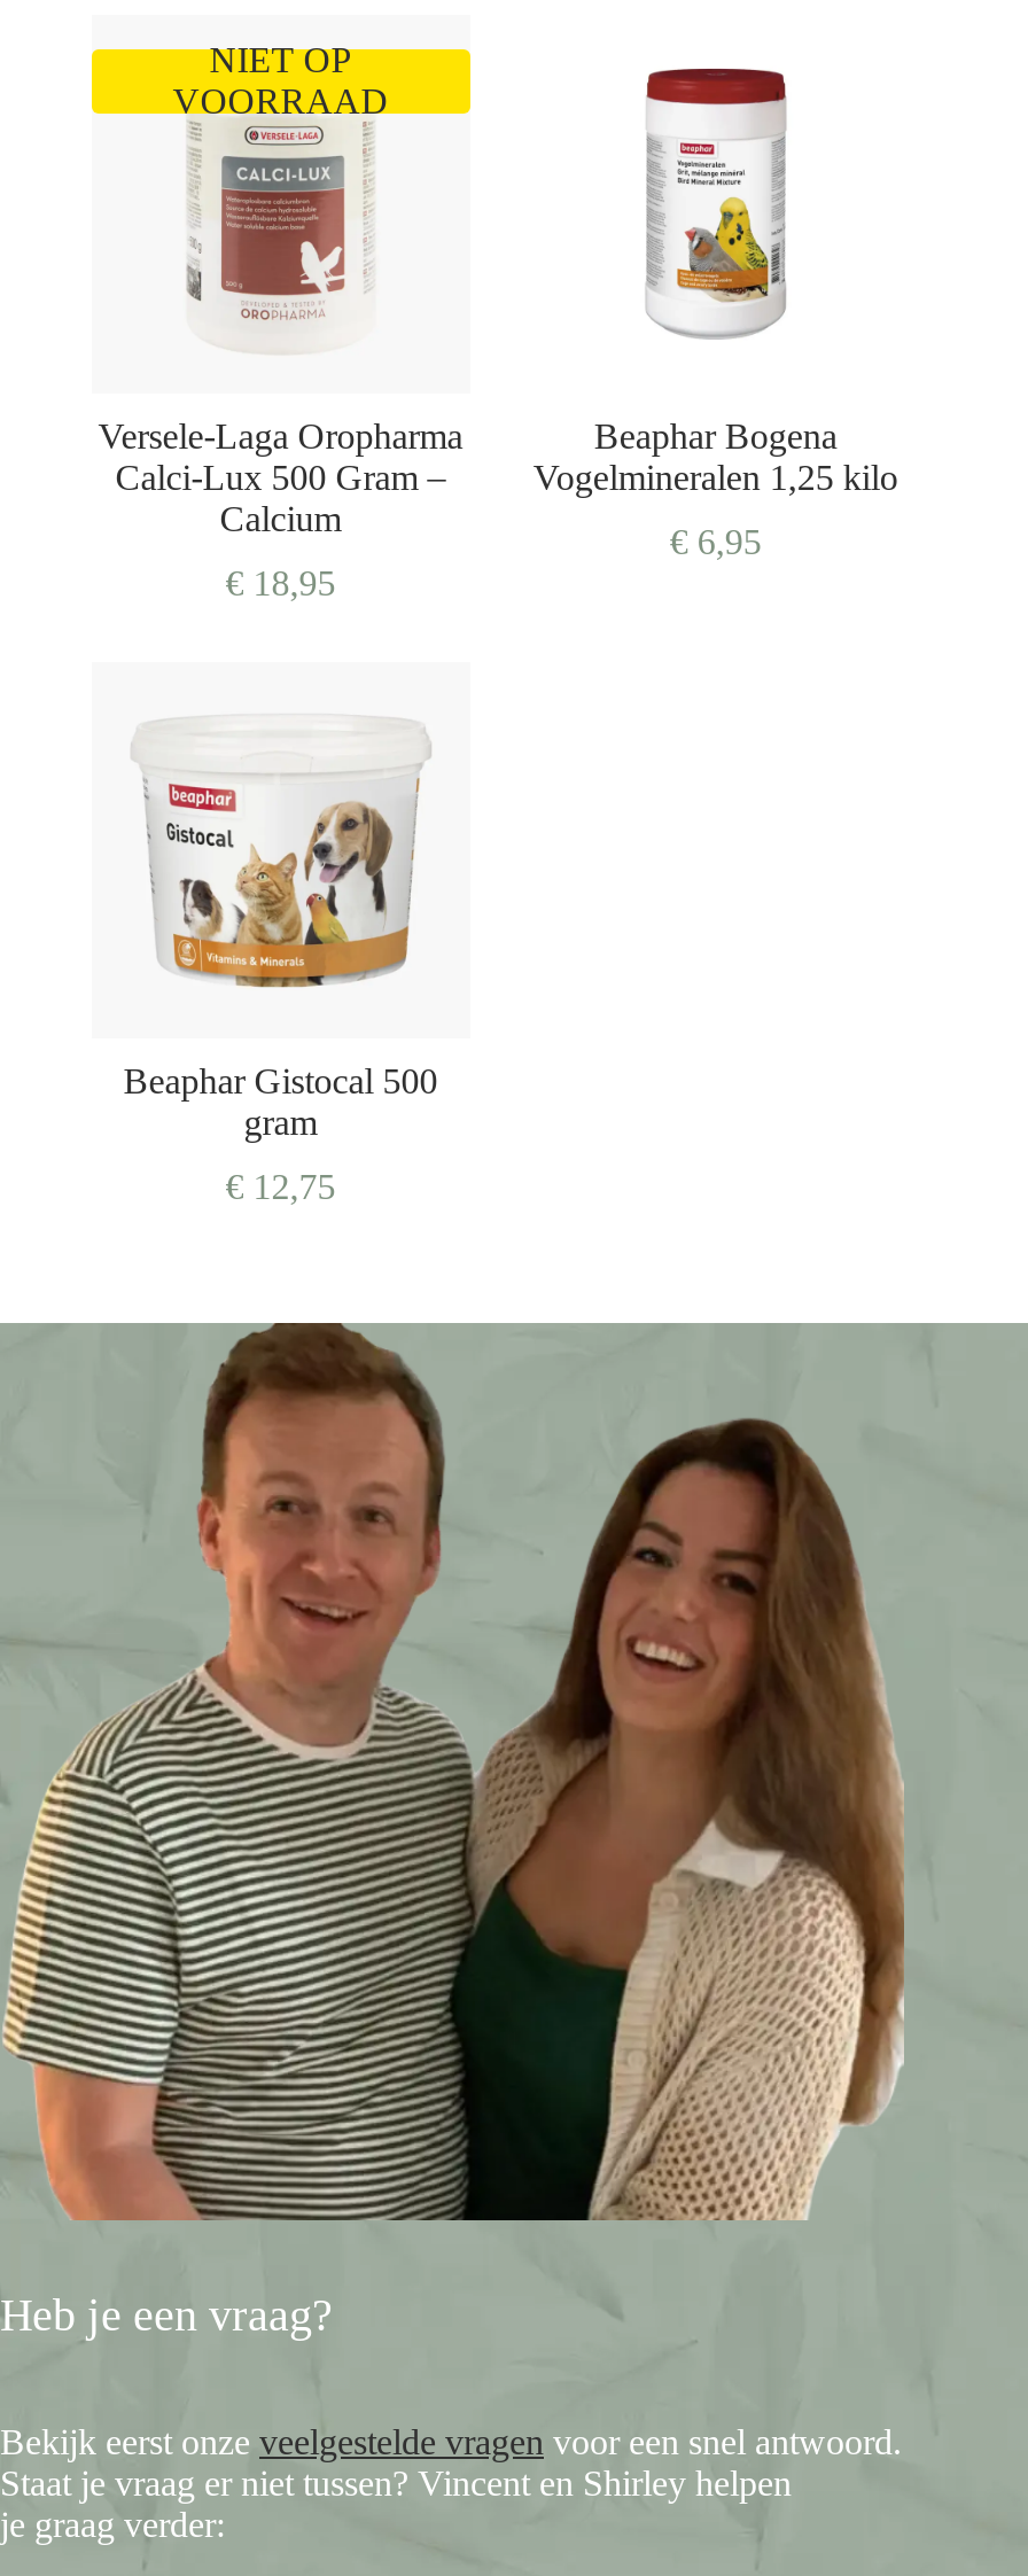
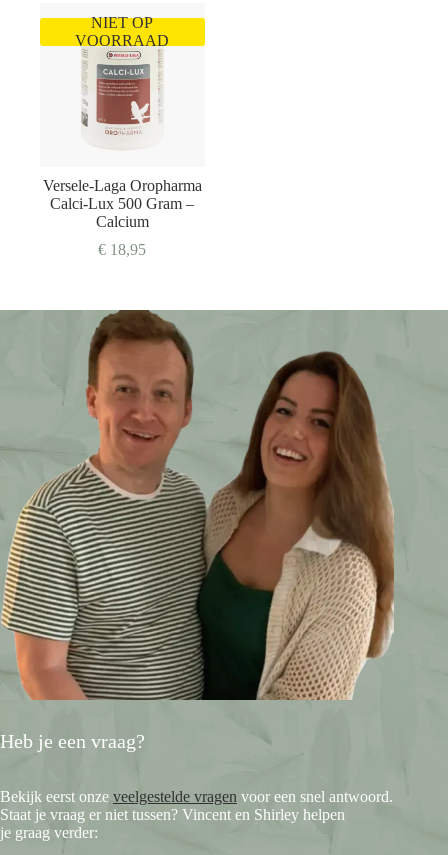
[533,67,898,561] [image] | Beaphar Bogena | Vogelmineralen 1,25 kilo | €6,95 -> none
[123,721,438,1207] [image] | Beaphar Gistocal 500 | gram | €12,75 -> none

